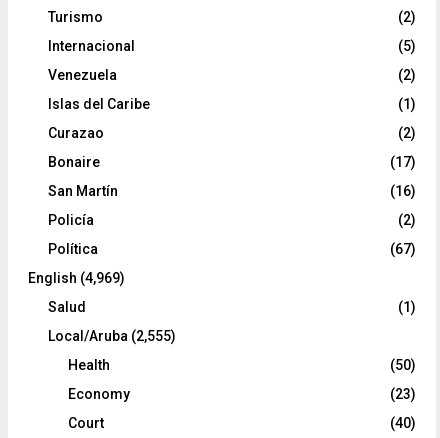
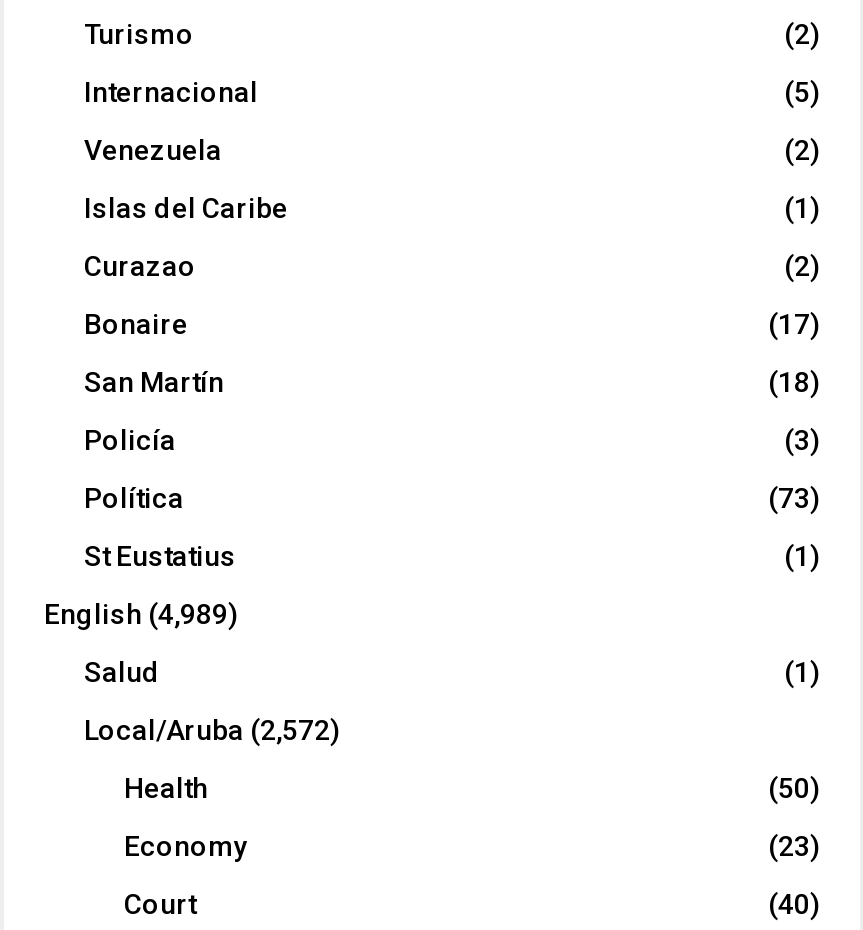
[390,183,416,199] (16) -> [768,365,820,397] (18)
[398,212,416,228] (2) -> [784,423,820,455] (3)
[28,241,416,286] (67) | English (4,969) -> [44,481,820,629] (73) | St Eustatius | (1) | English (4,989)
[48,328,176,344] Local/Aruba (2,555) -> [84,713,340,745] Local/Aruba (2,572)

